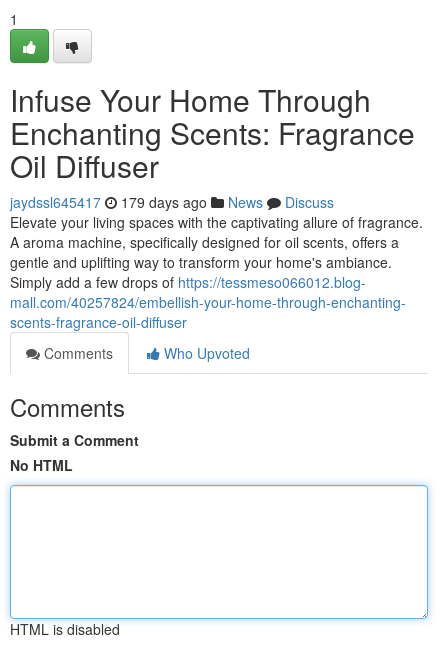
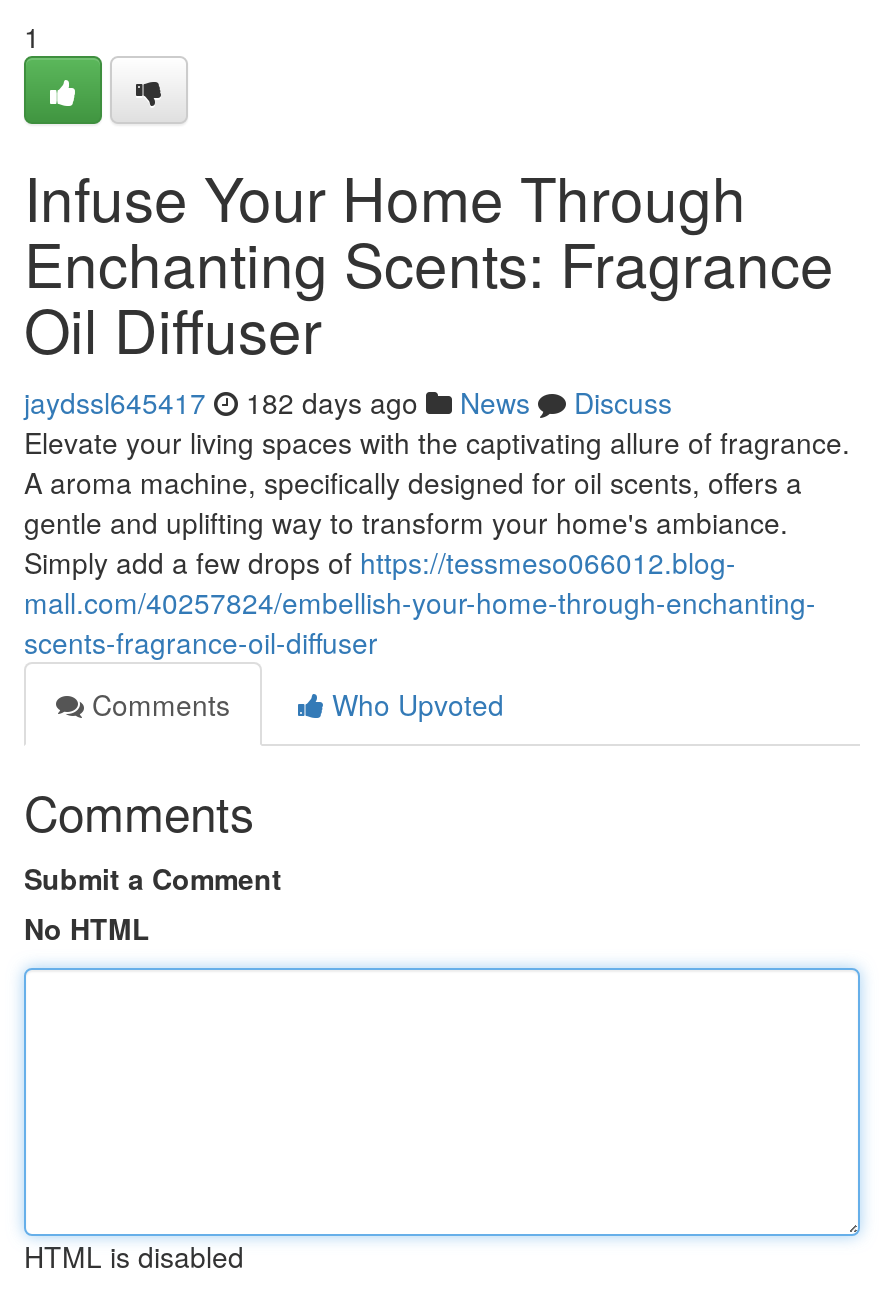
[10,192,334,212] jaydssl645417 179 days ago News Discuss -> [24,382,672,422] jaydssl645417 182 days ago News Discuss

